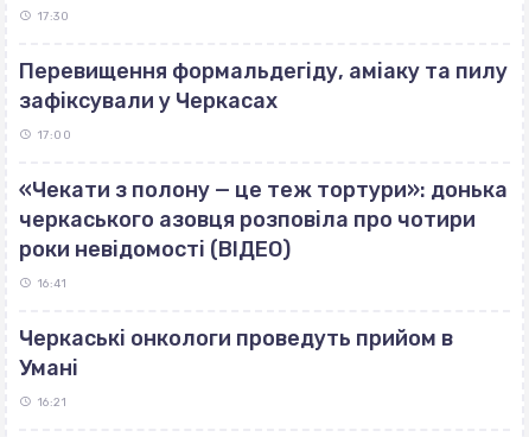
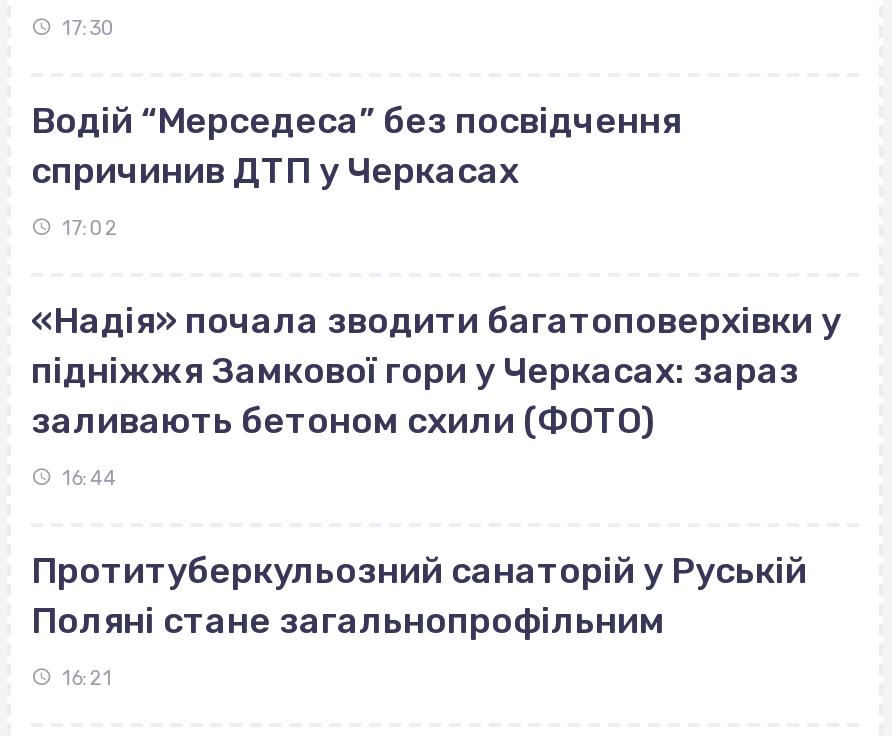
[19,58,508,114] Перевищення формальдегіду, аміаку та пилу | зафіксували у Черкасах -> [31,98,681,192] Водій “Мерседеса” без посвідчення | спричинив ДТП у Черкасах
[37,128,72,142] 17:00 -> [62,216,118,240] 17:02
[19,177,508,262] «Чекати з полону — це теж тортури»: донька | черкаського азовця розповіла про чотири | роки невідомості (ВІДЕО) -> [31,298,841,442] «Надія» почала зводити багатоповерхівки у | підніжжя Замкової гори у Черкасах: зараз | заливають бетоном схили (ФОТО)
[37,277,67,291] 16:41 -> [62,466,116,490] 16:44
[19,325,453,381] Черкаські онкологи проведуть прийом в | Умані -> [31,548,807,642] Протитуберкульозний санаторій у Руській | Поляні стане загальнопрофільним

